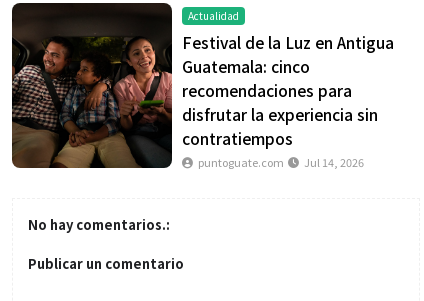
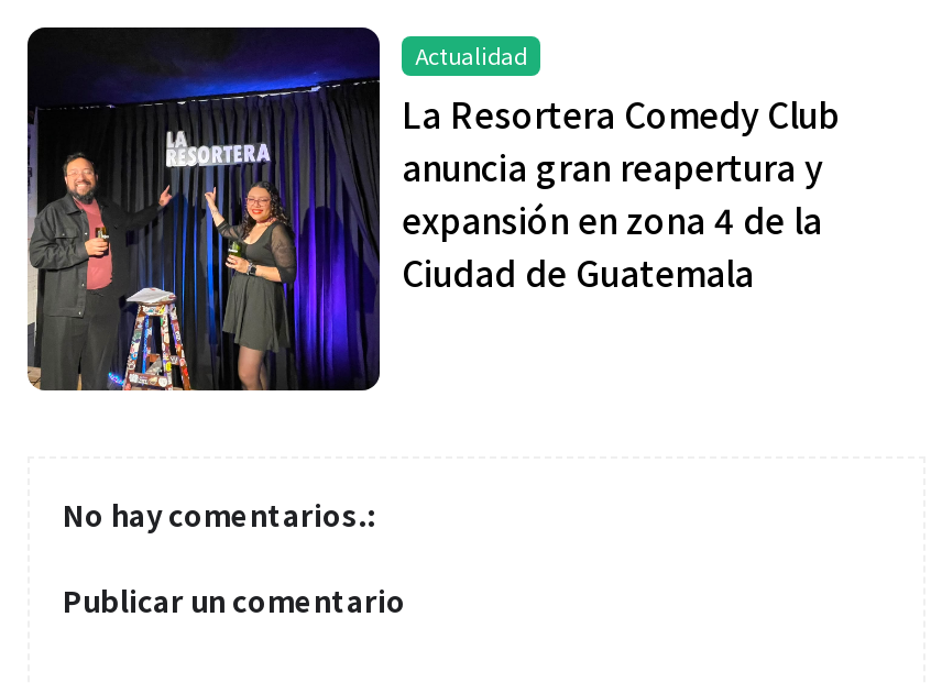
[11,9,394,170] [image] | Festival de la Luz en Antigua | Guatemala: cinco | recomendaciones para | disfrutar la experiencia sin | contratiempos | puntoguate.com | Jul 14, 2026 -> [25,38,840,393] [image] | La Resortera Comedy Club | anuncia gran reapertura y | expansión en zona 4 de la | Ciudad de Guatemala

